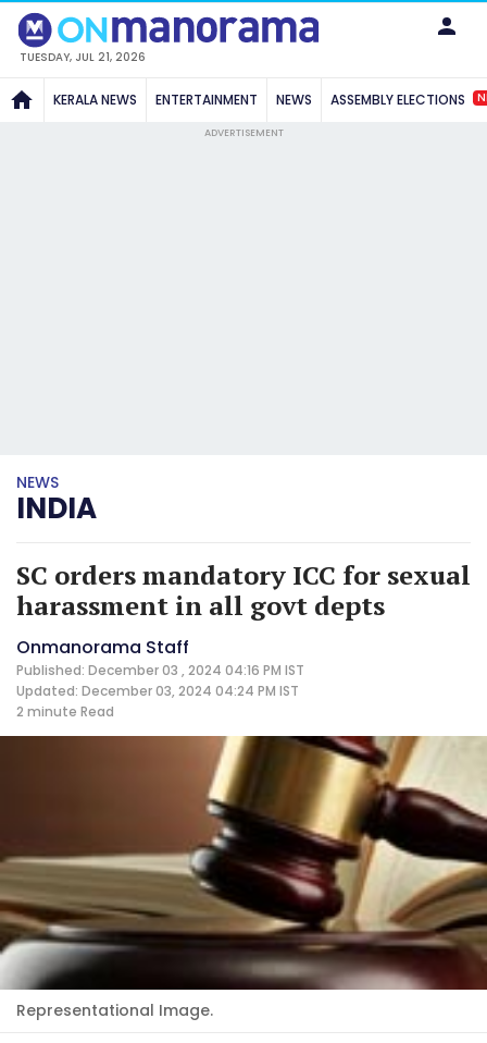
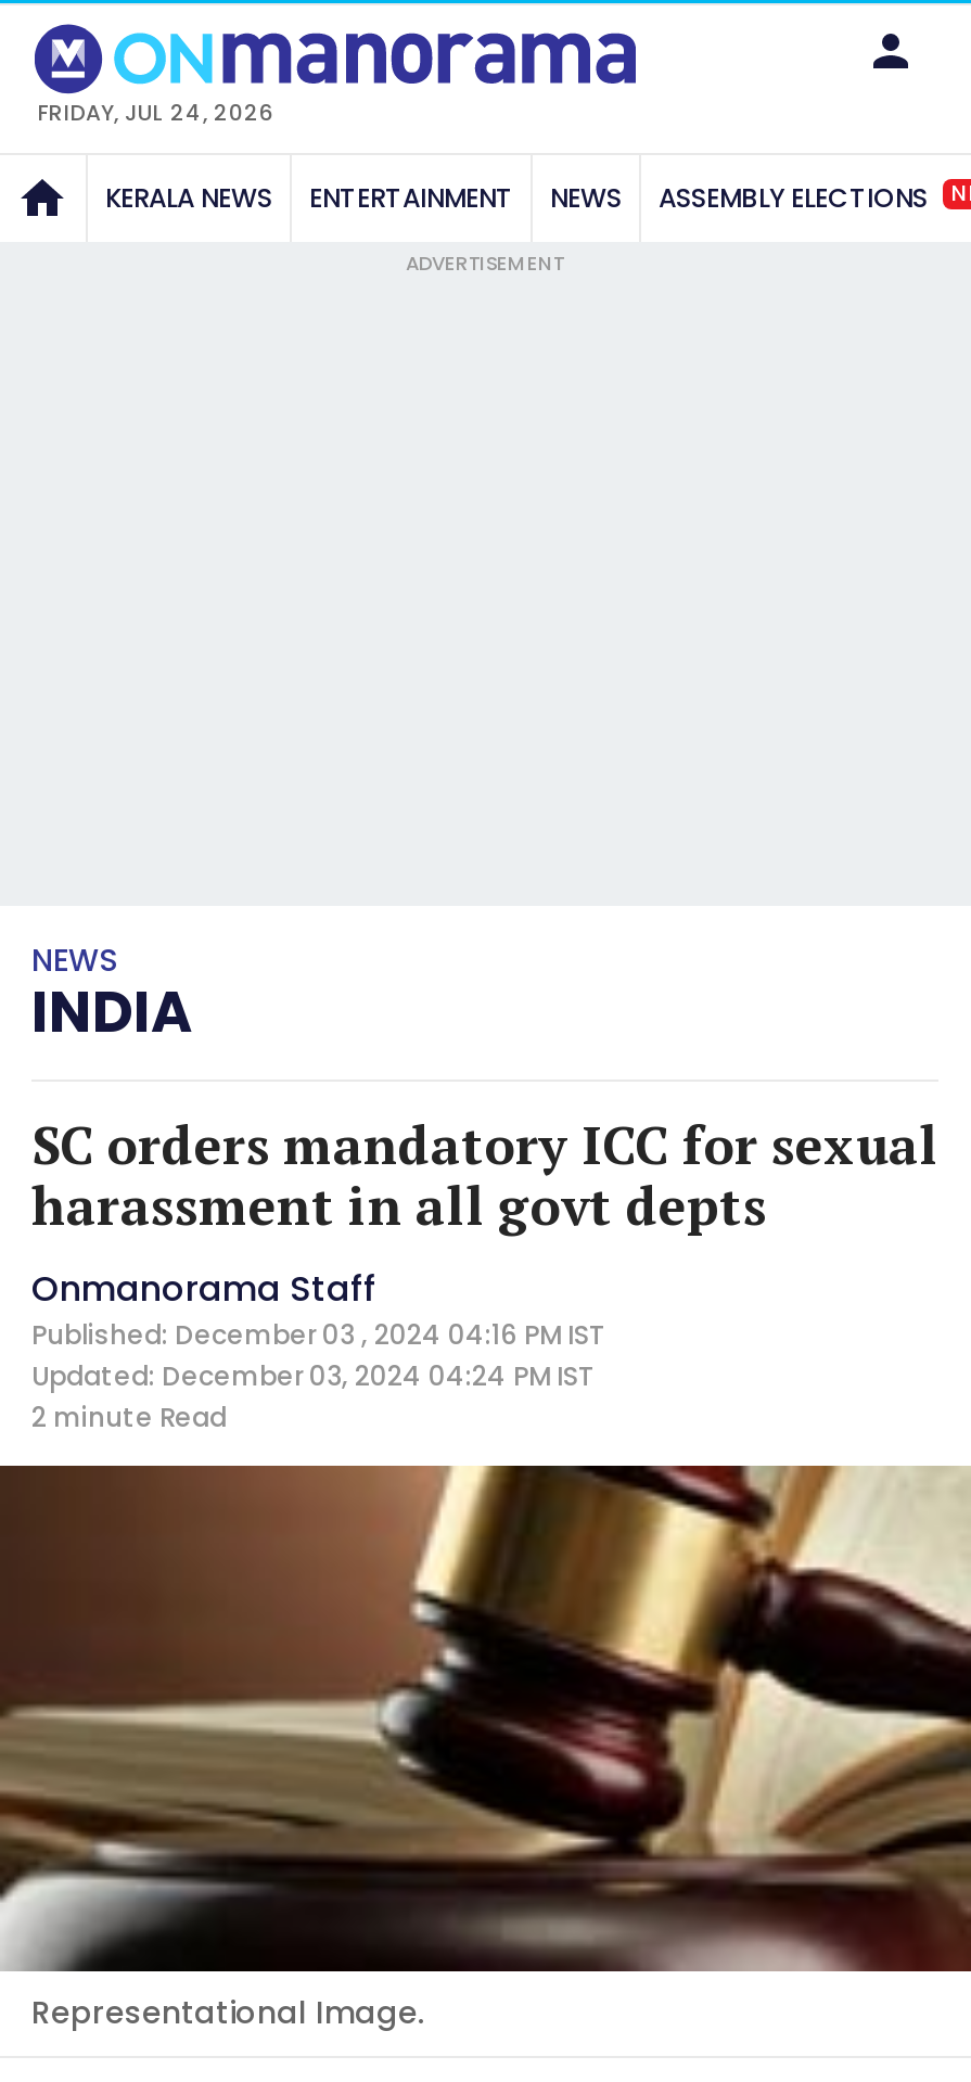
[20,49,146,65] TUESDAY, JUL 21, 2026 -> [38,96,274,128] FRIDAY, JUL 24, 2026

